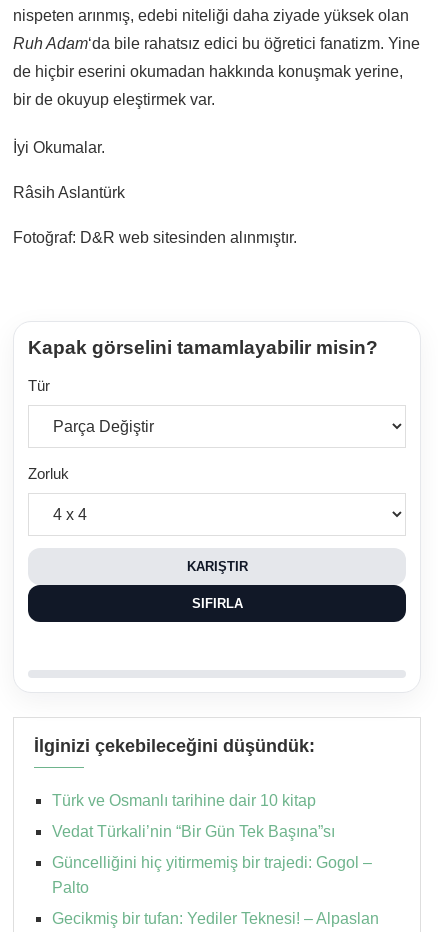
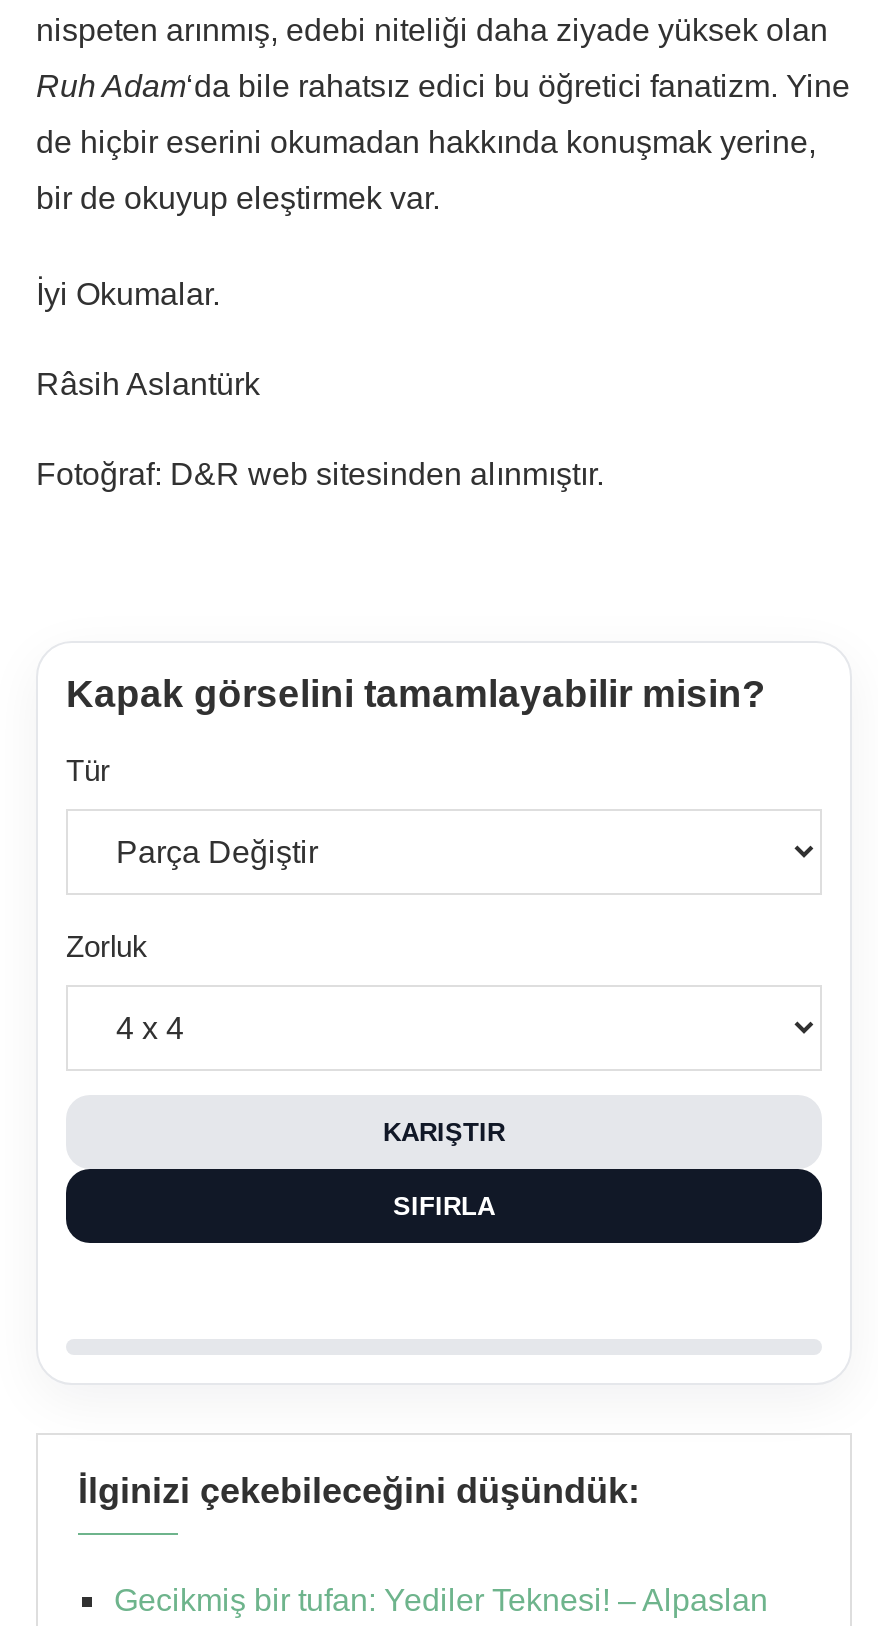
[52,792,372,896] Türk ve Osmanlı tarihine dair 10 kitap | Vedat Türkali’nin “Bir Gün Tek Başına”sı | Güncelliğini hiç yitirmemiş bir trajedi: Gogol – | Palto -> none

